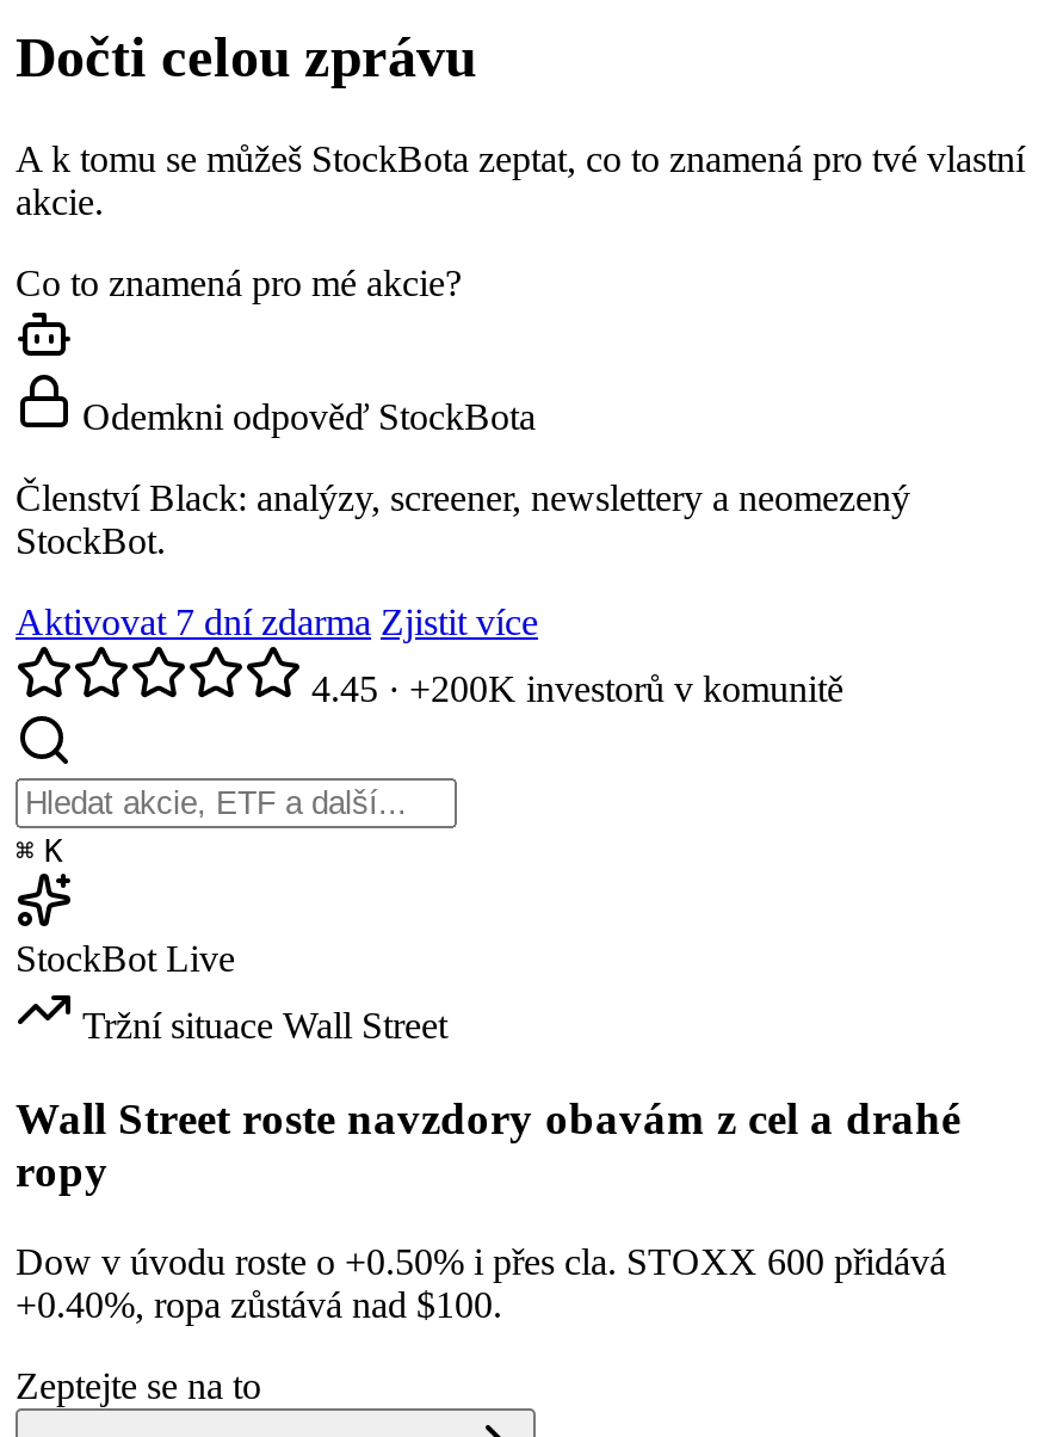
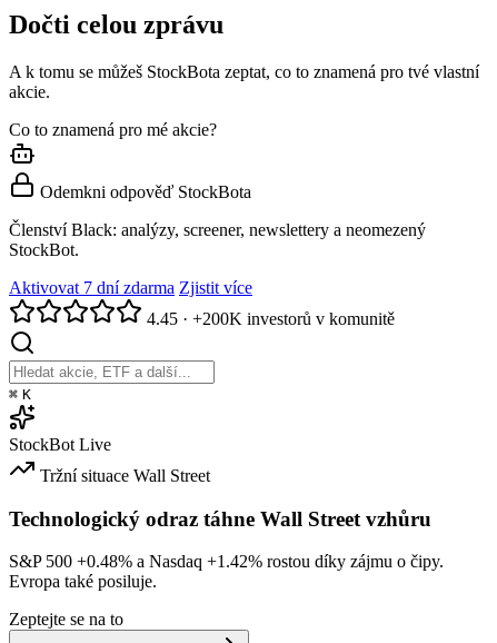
[16,1092,960,1195] Wall Street roste navzdory obavám z cel a drahé | ropy -> [9,507,431,530] Technologický odraz táhne Wall Street vzhůru
[16,1242,946,1326] Dow v úvodu roste o +0.50% i přes cla. STOXX 600 přidává | +0.40%, ropa zůstává nad $100. -> [9,552,444,591] S&P 500 +0.48% a Nasdaq +1.42% rostou díky zájmu o čipy. | Evropa také posiluje.

